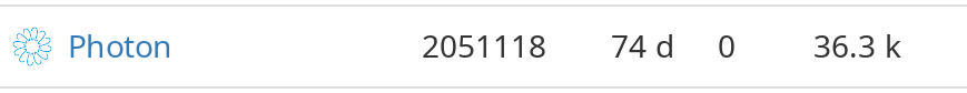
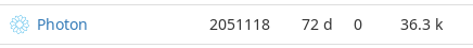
[422,25,900,67] 2051118 74 d 0 36.3 k -> [209,14,443,35] 2051118 72 d 0 36.3 k

